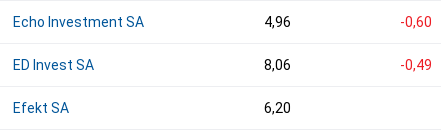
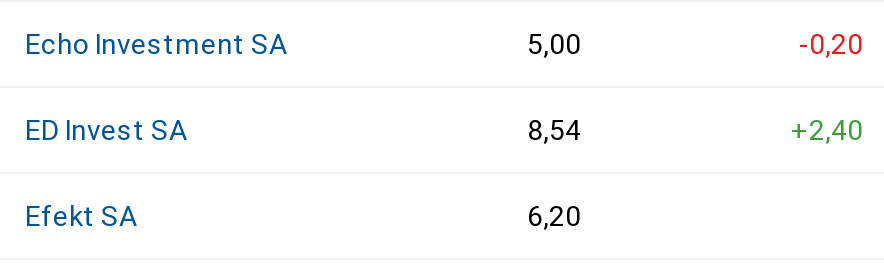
[264,14,291,30] 4,96 -> [527,28,581,60] 5,00
[400,14,432,30] -0,60 -> [799,28,863,60] -0,20
[264,57,291,73] 8,06 -> [527,114,581,146] 8,54
[400,57,432,73] -0,49 -> [791,114,863,146] +2,40

